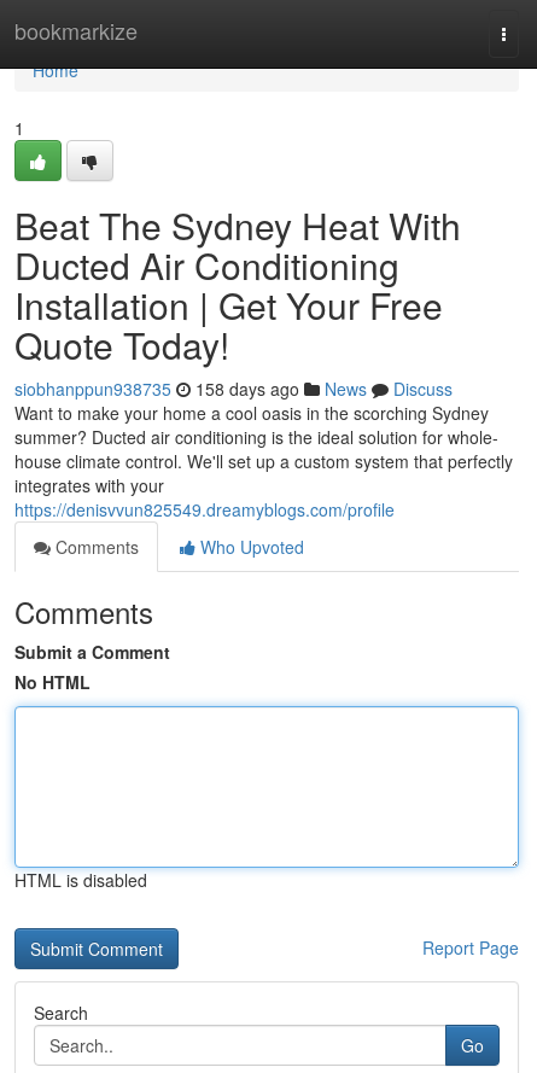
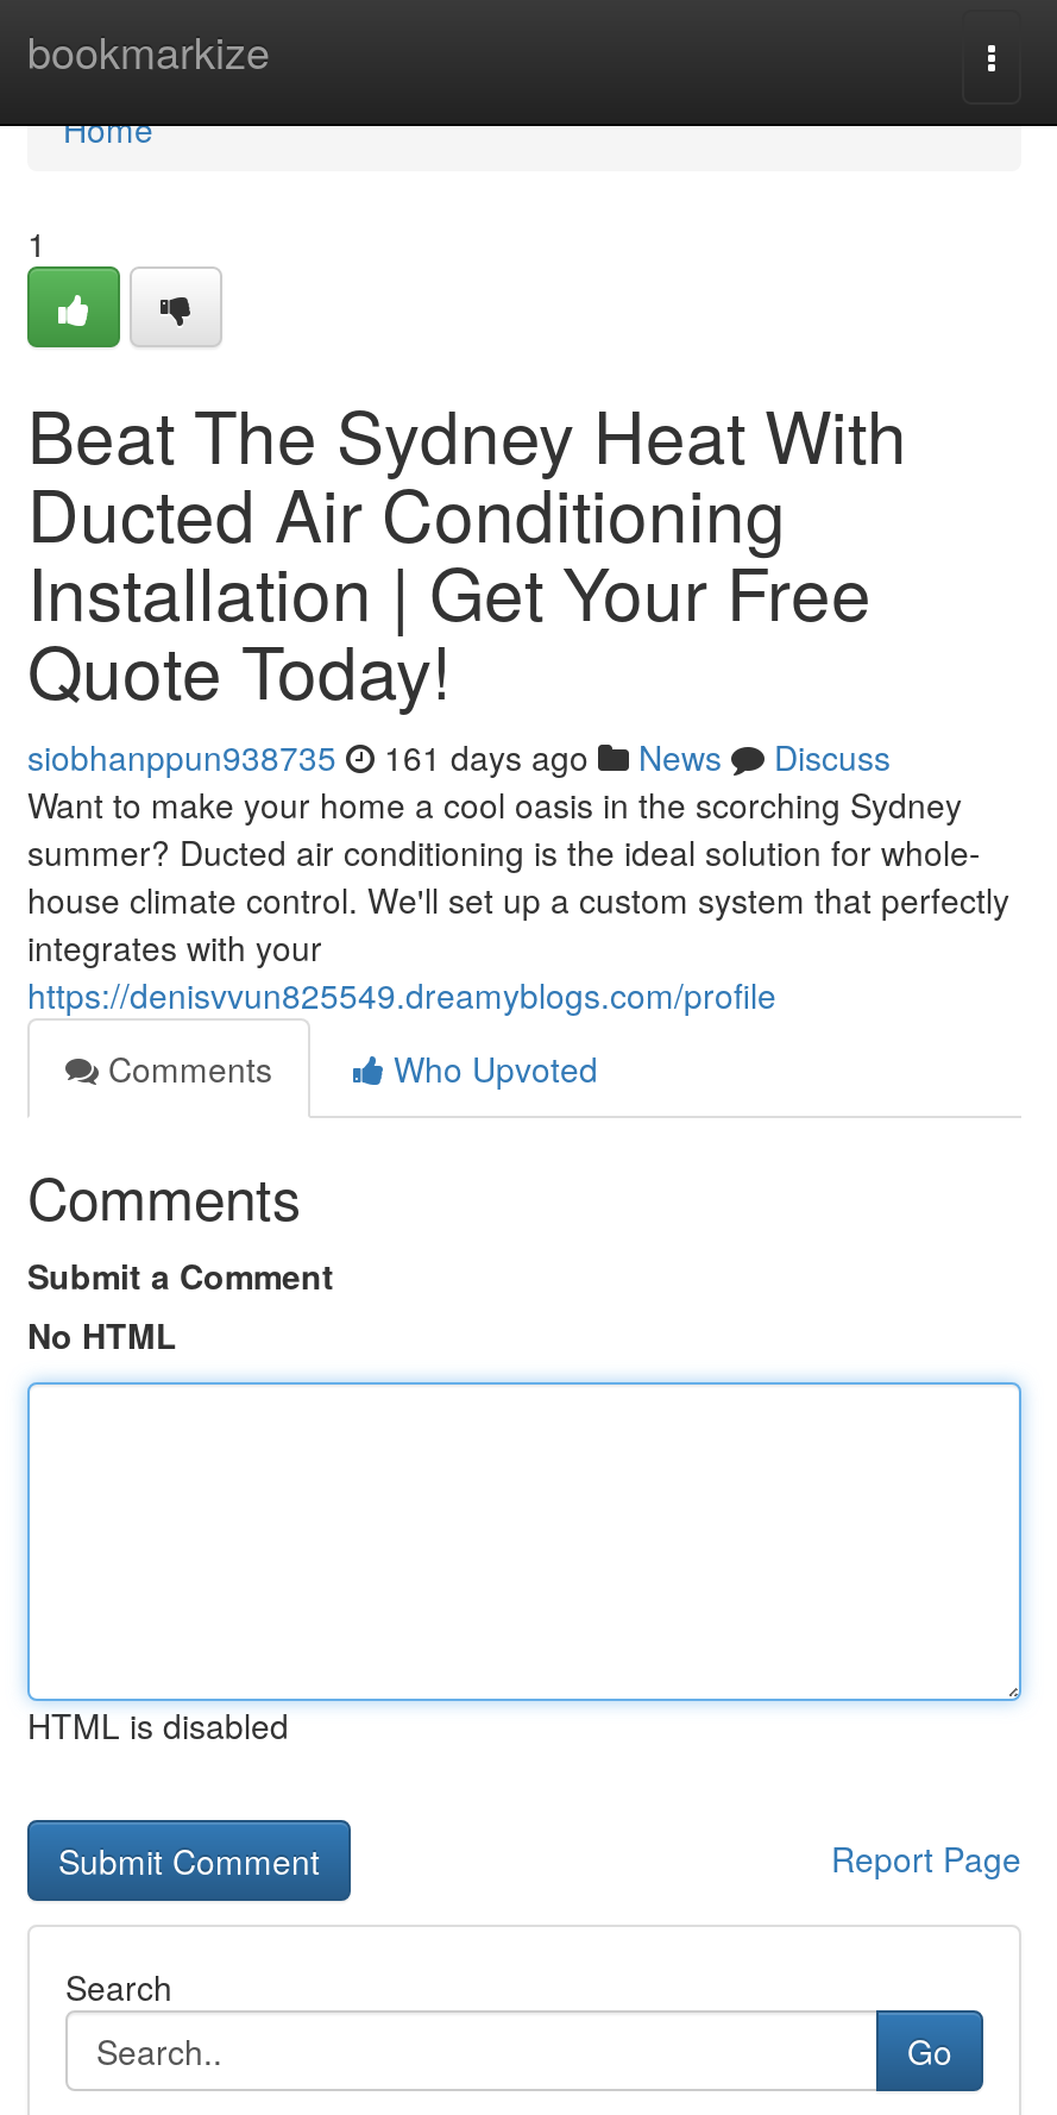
[14,377,453,401] siobhanppun938735 158 days ago News Discuss -> [27,733,891,780] siobhanppun938735 161 days ago News Discuss

